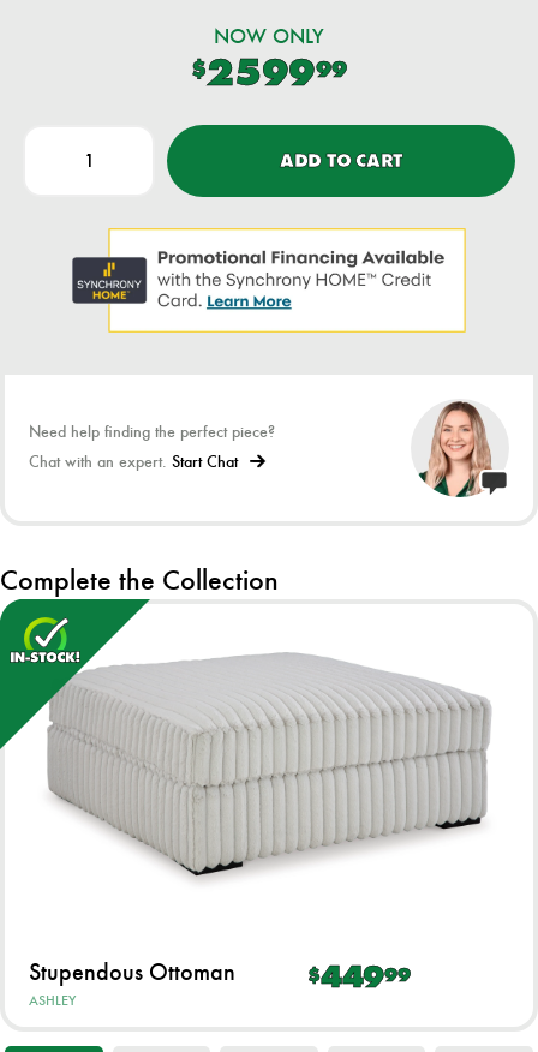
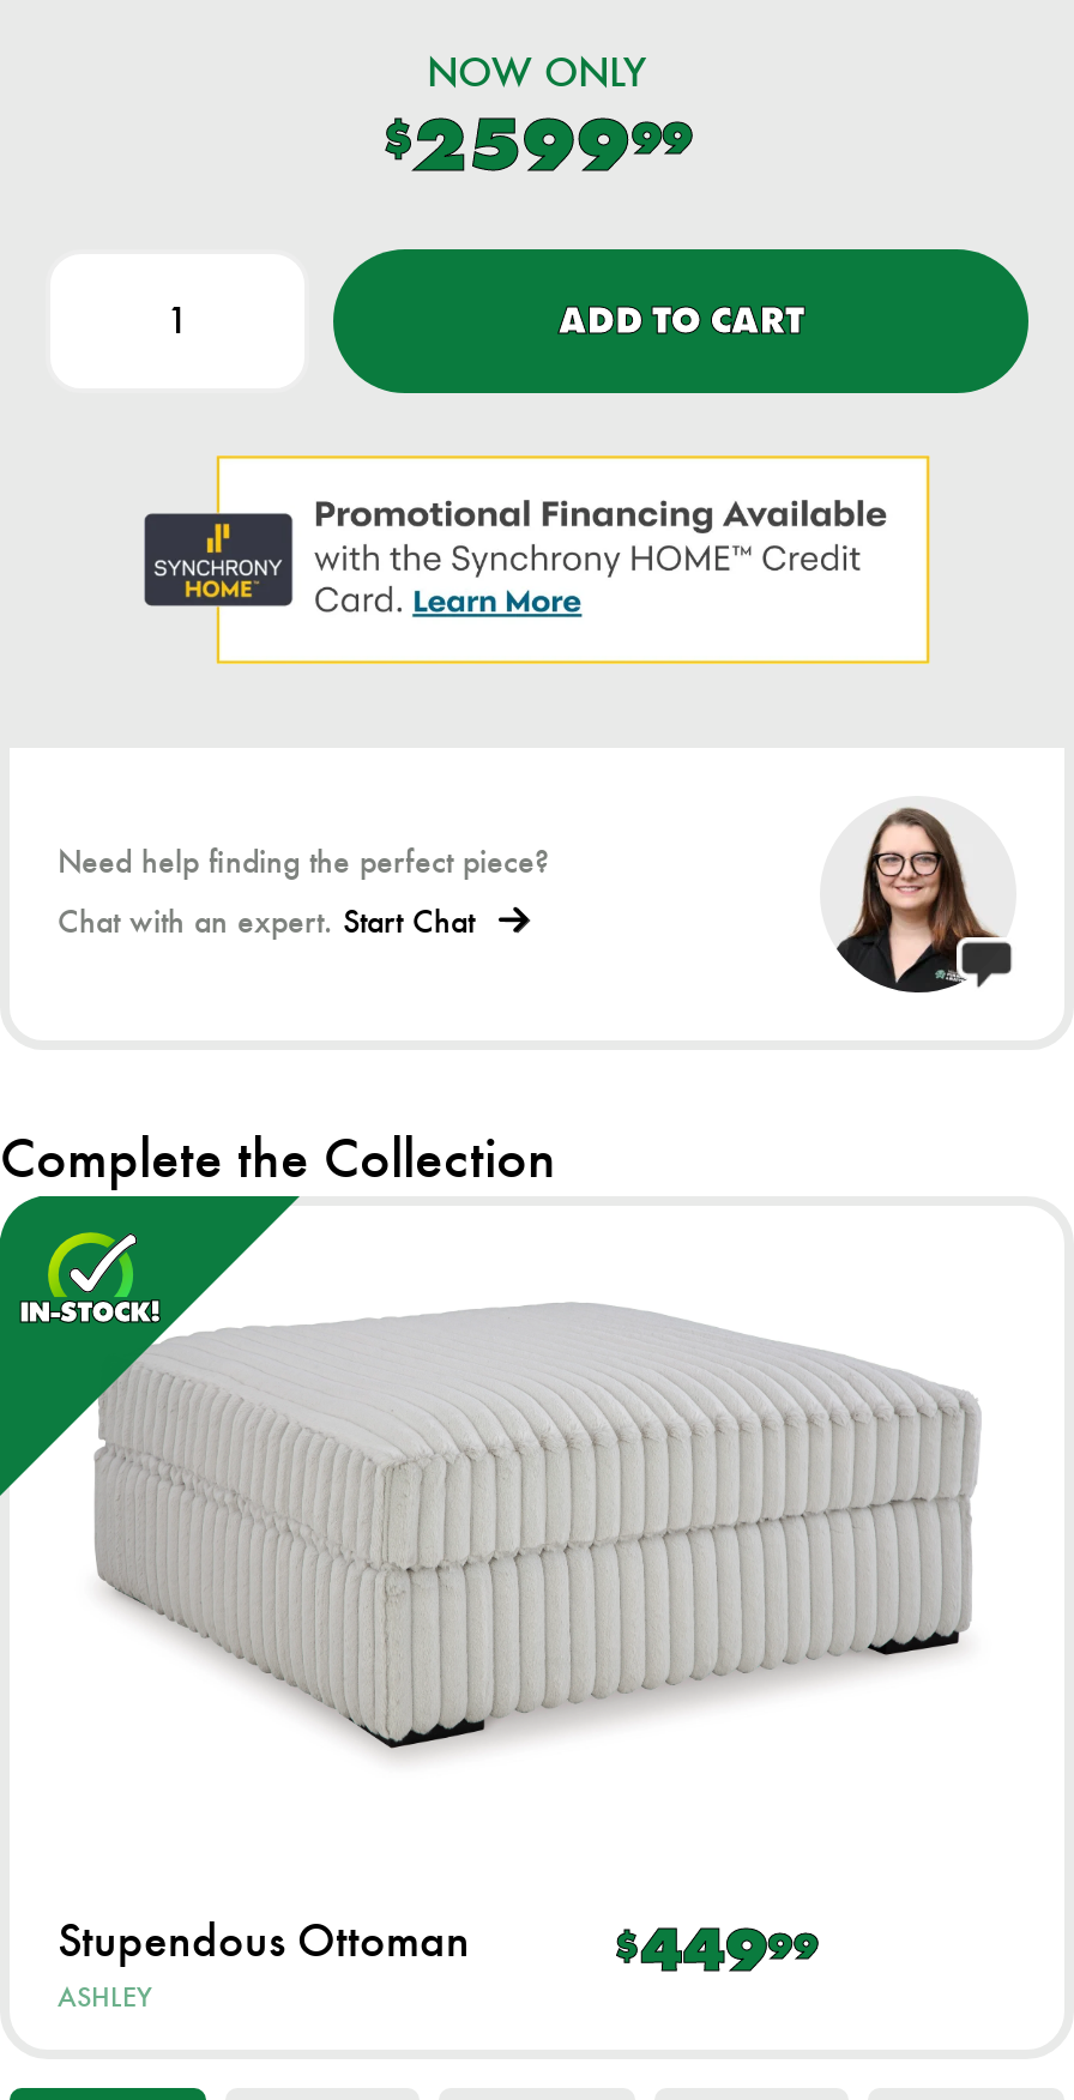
[419,400,498,497] [image] -> [846,801,997,992] [image]

